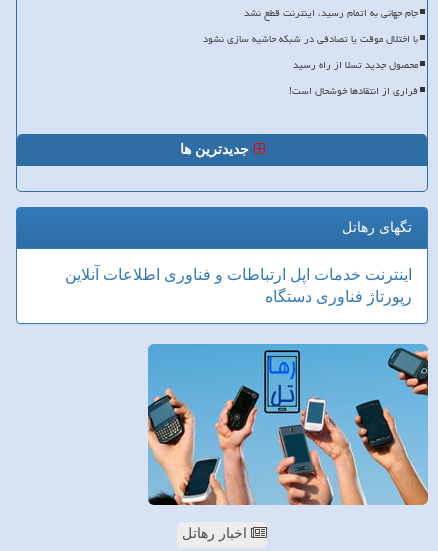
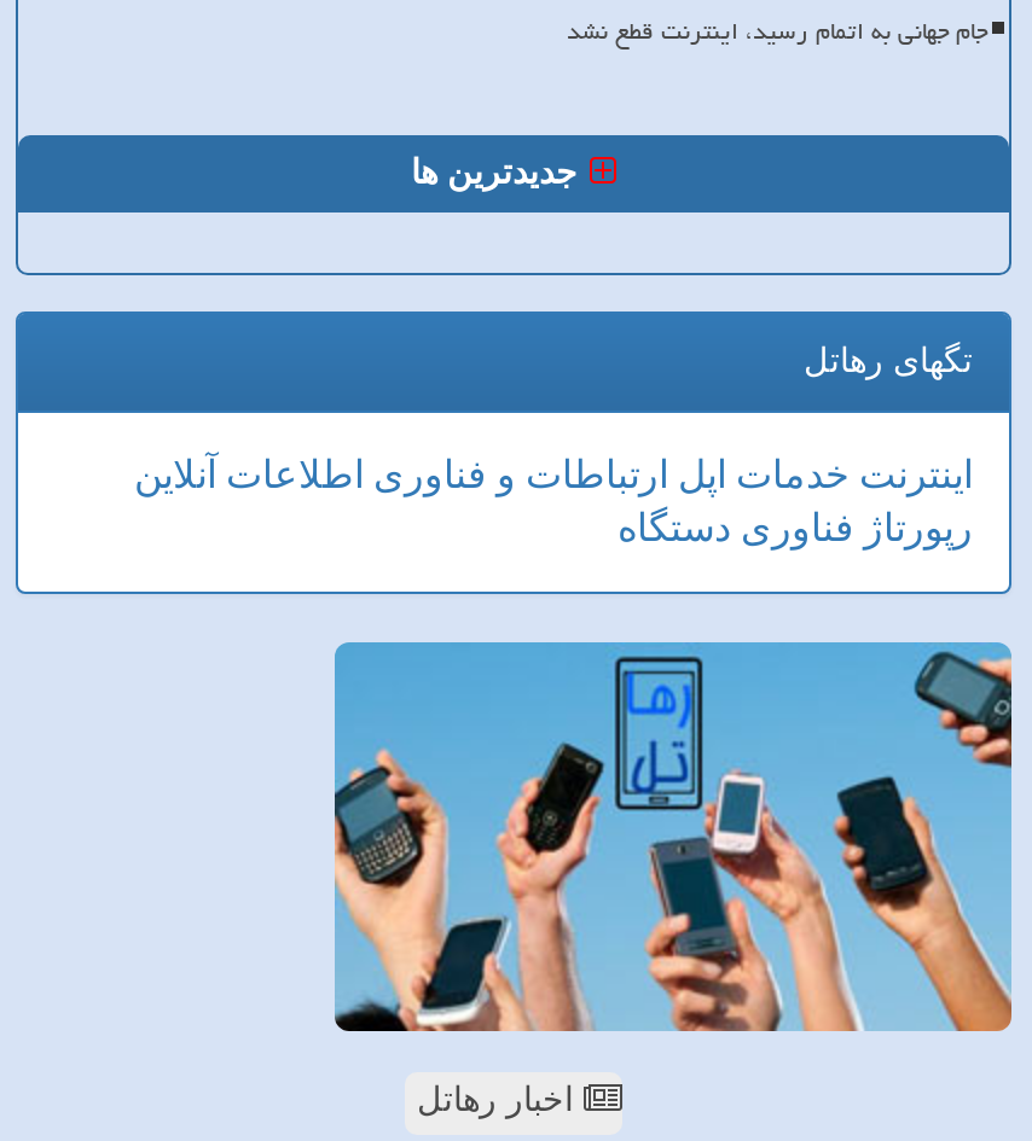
[203,29,418,101] با اختلال موقت یا تصادفی در شبکه حاشیه سازی نشود | محصول جدید تسلا از راه رسید | فراری از انتقادها خوشحال است! -> none

